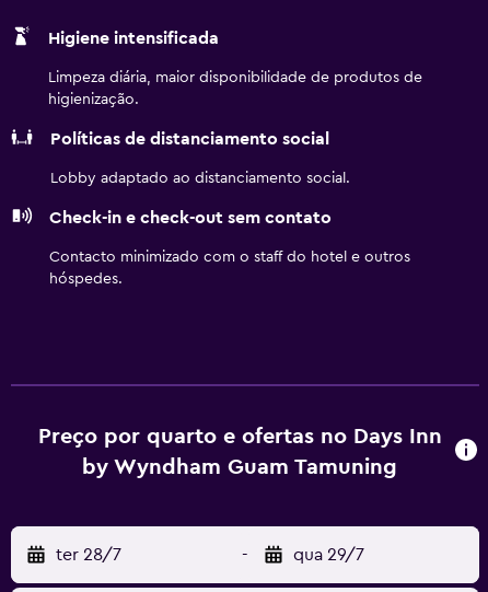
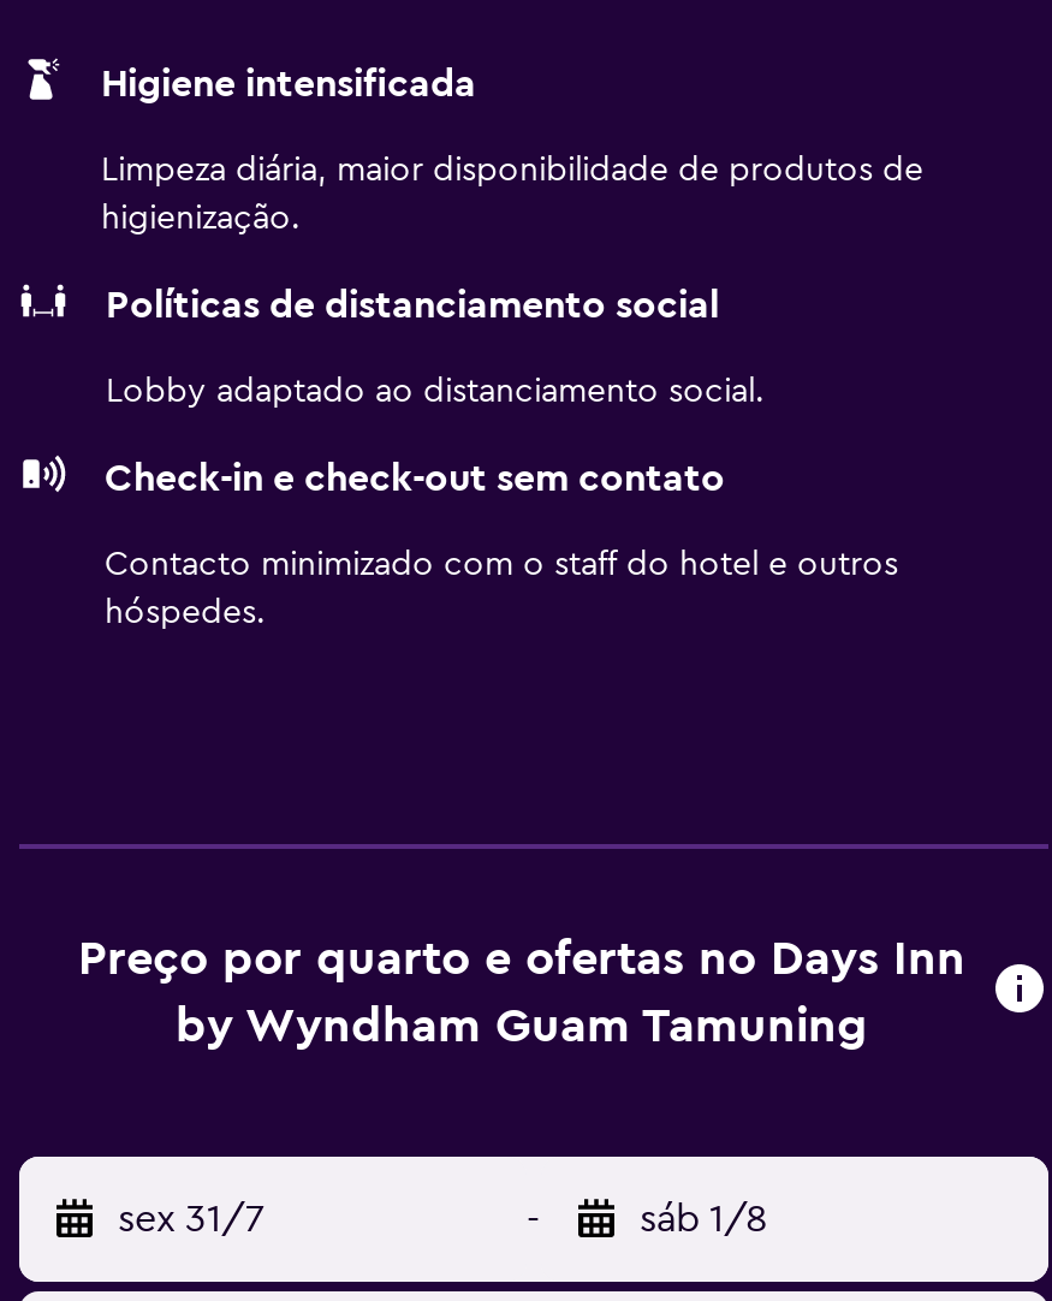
[56,546,121,564] ter 28/7 -> [118,1200,265,1238] sex 31/7
[293,546,364,564] qua 29/7 -> [640,1200,767,1238] sáb 1/8

